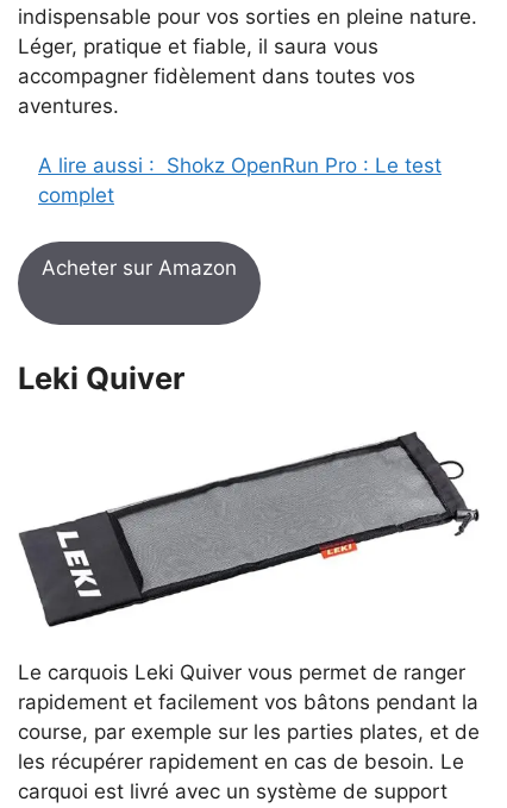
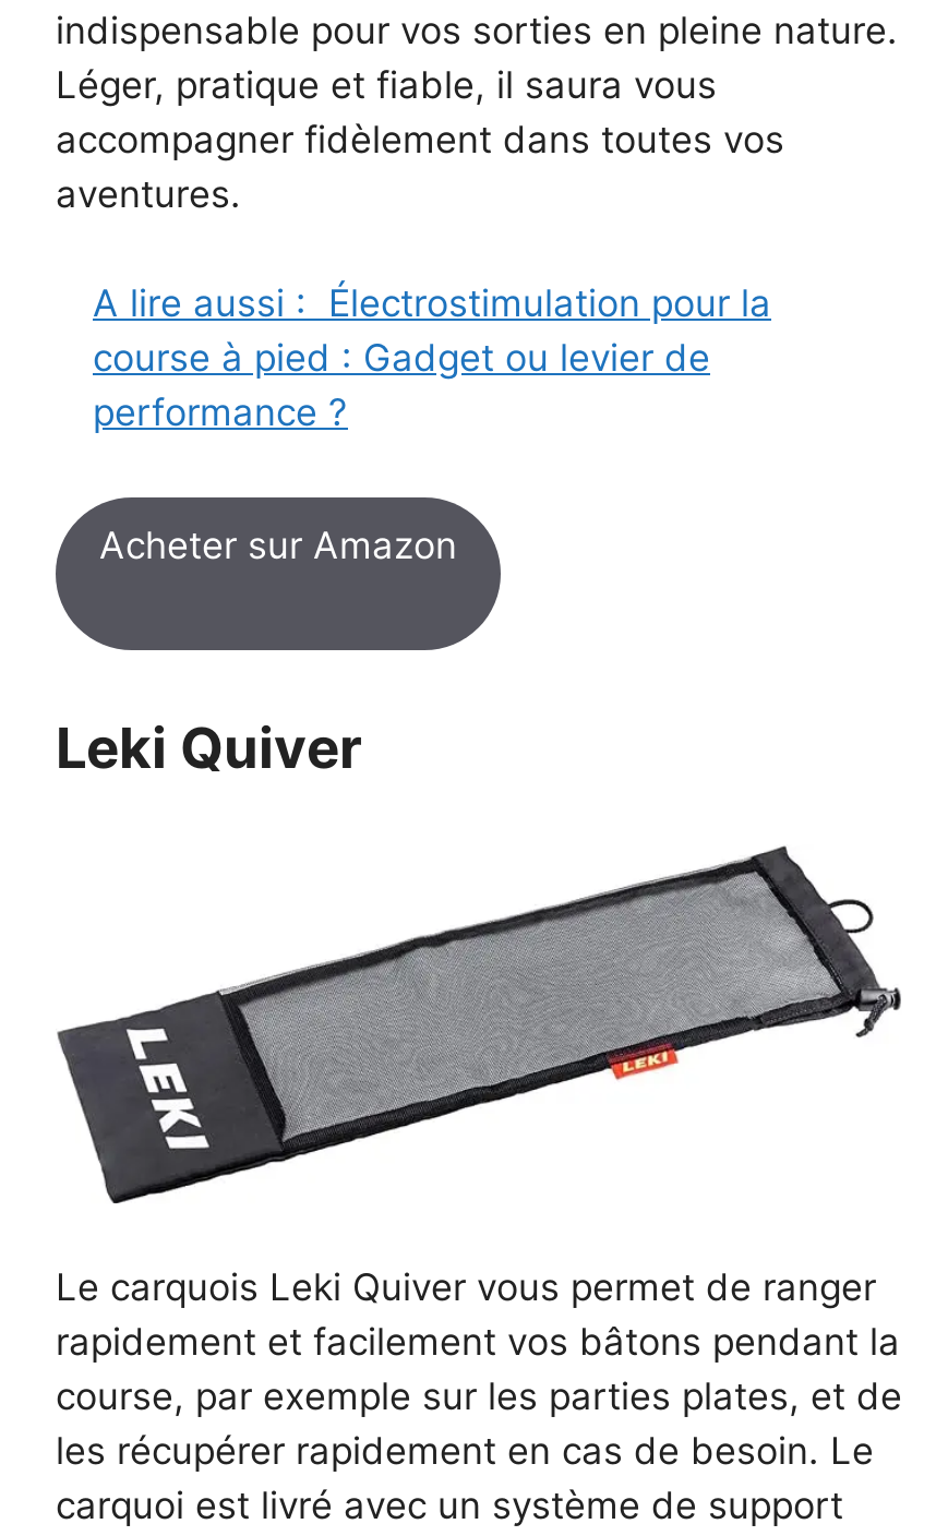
[38,154,442,207] A lire aussi : Shokz OpenRun Pro : Le test | complet -> [93,282,771,435] A lire aussi : Électrostimulation pour la | course à pied : Gadget ou levier de | performance ?

